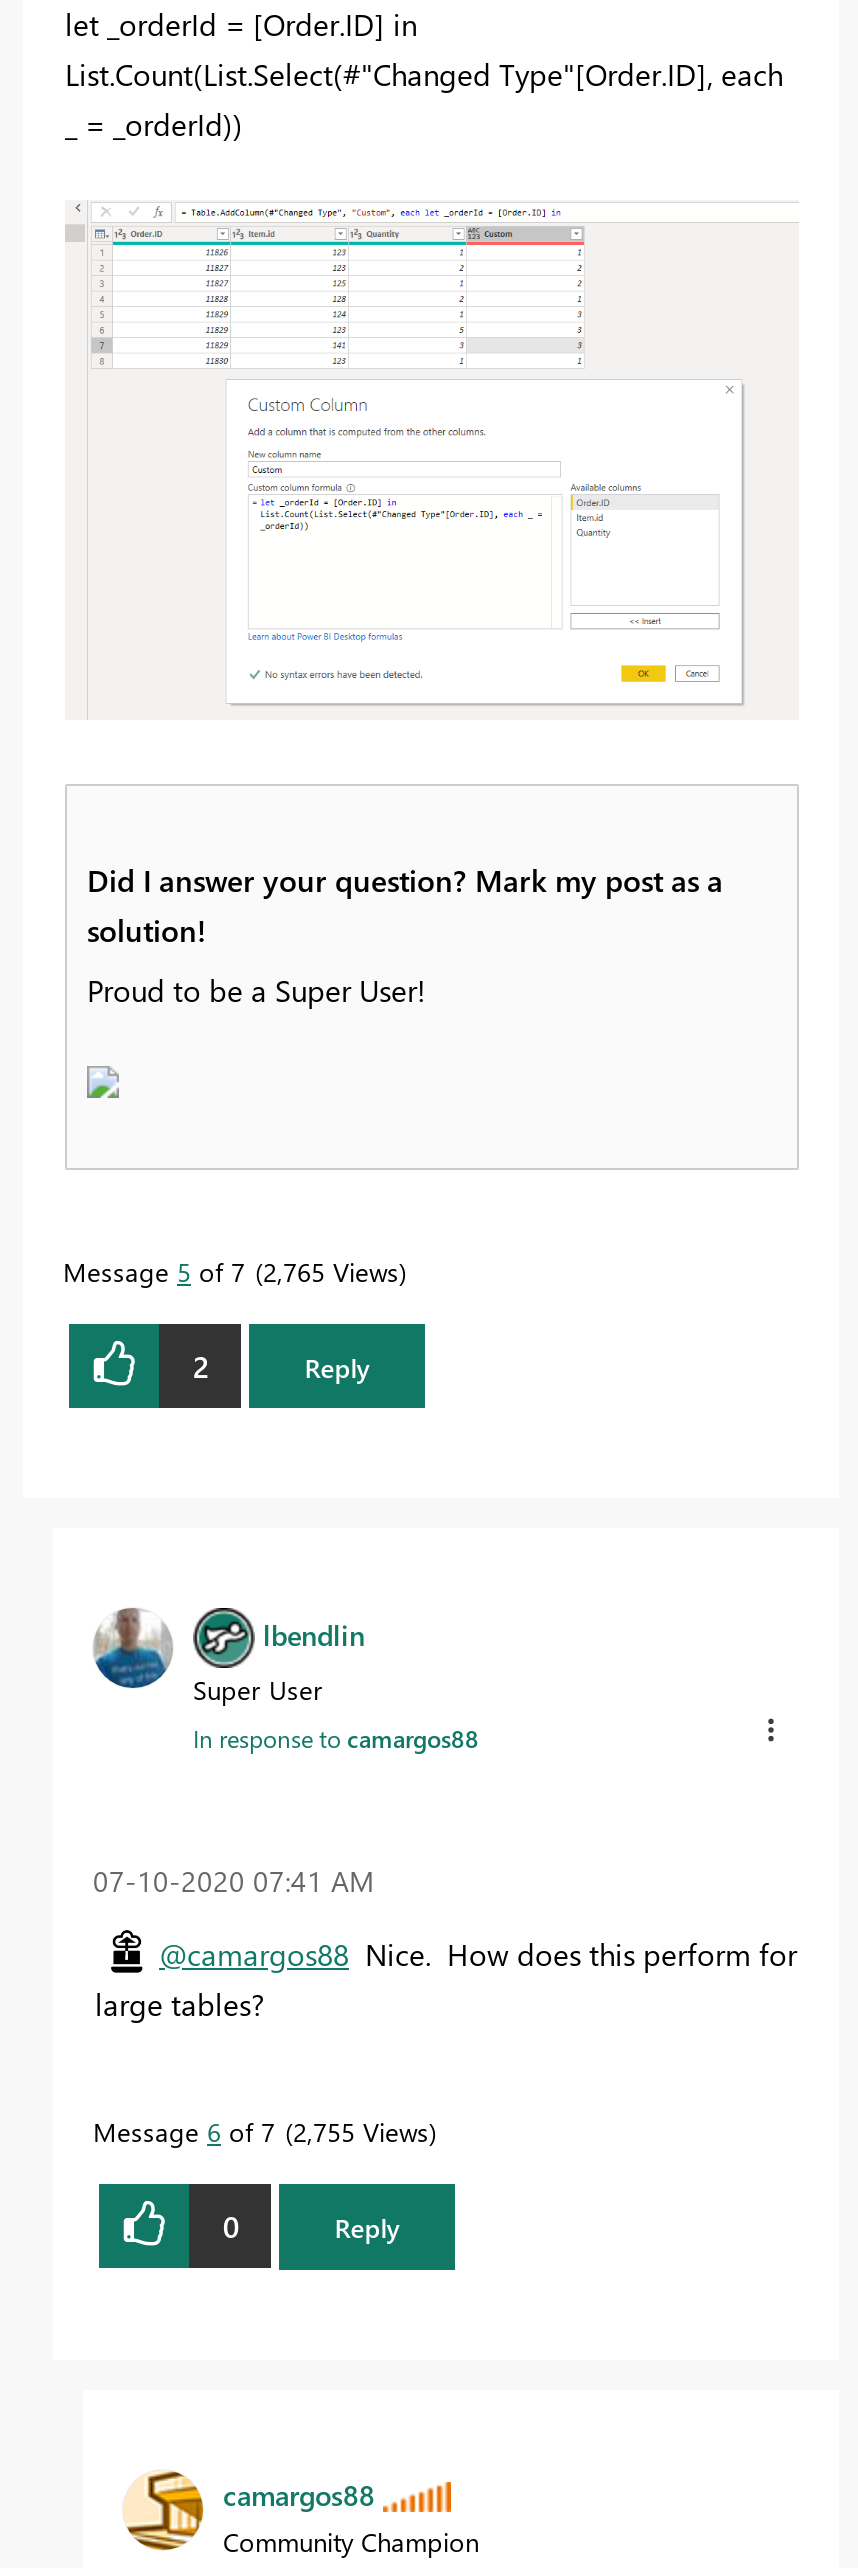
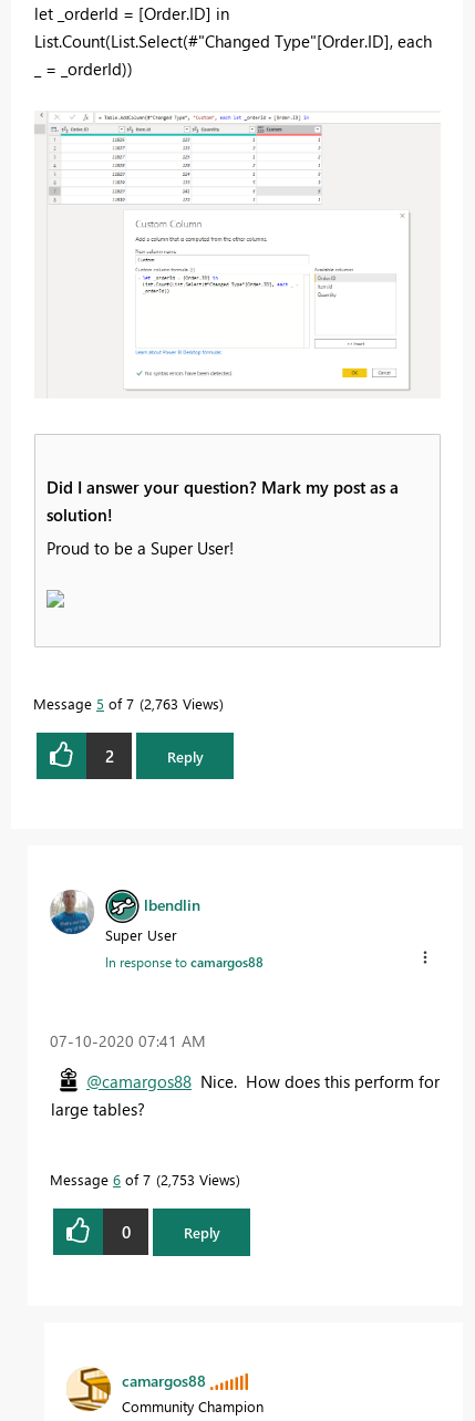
[63,1254,399,1288] Message 5 of 7 2,765 Views -> [33,694,219,713] Message 5 of 7 2,763 Views
[93,2115,429,2149] Message 6 of 7 2,755 Views -> [50,1170,236,1189] Message 6 of 7 2,753 Views

